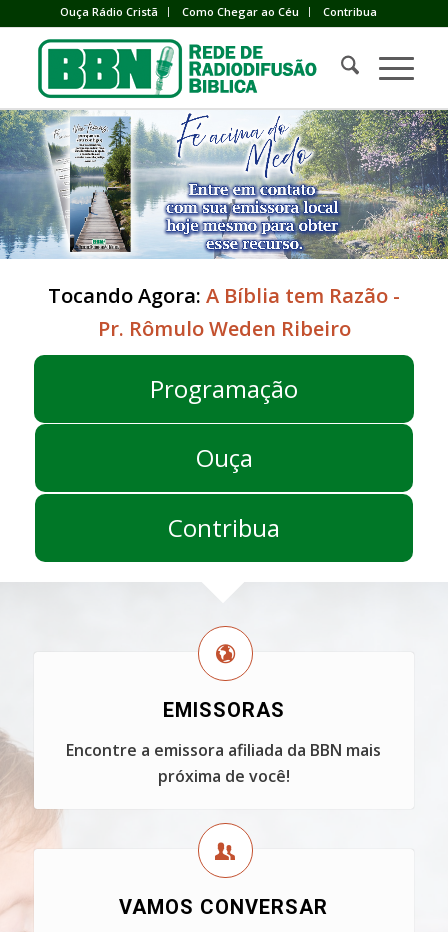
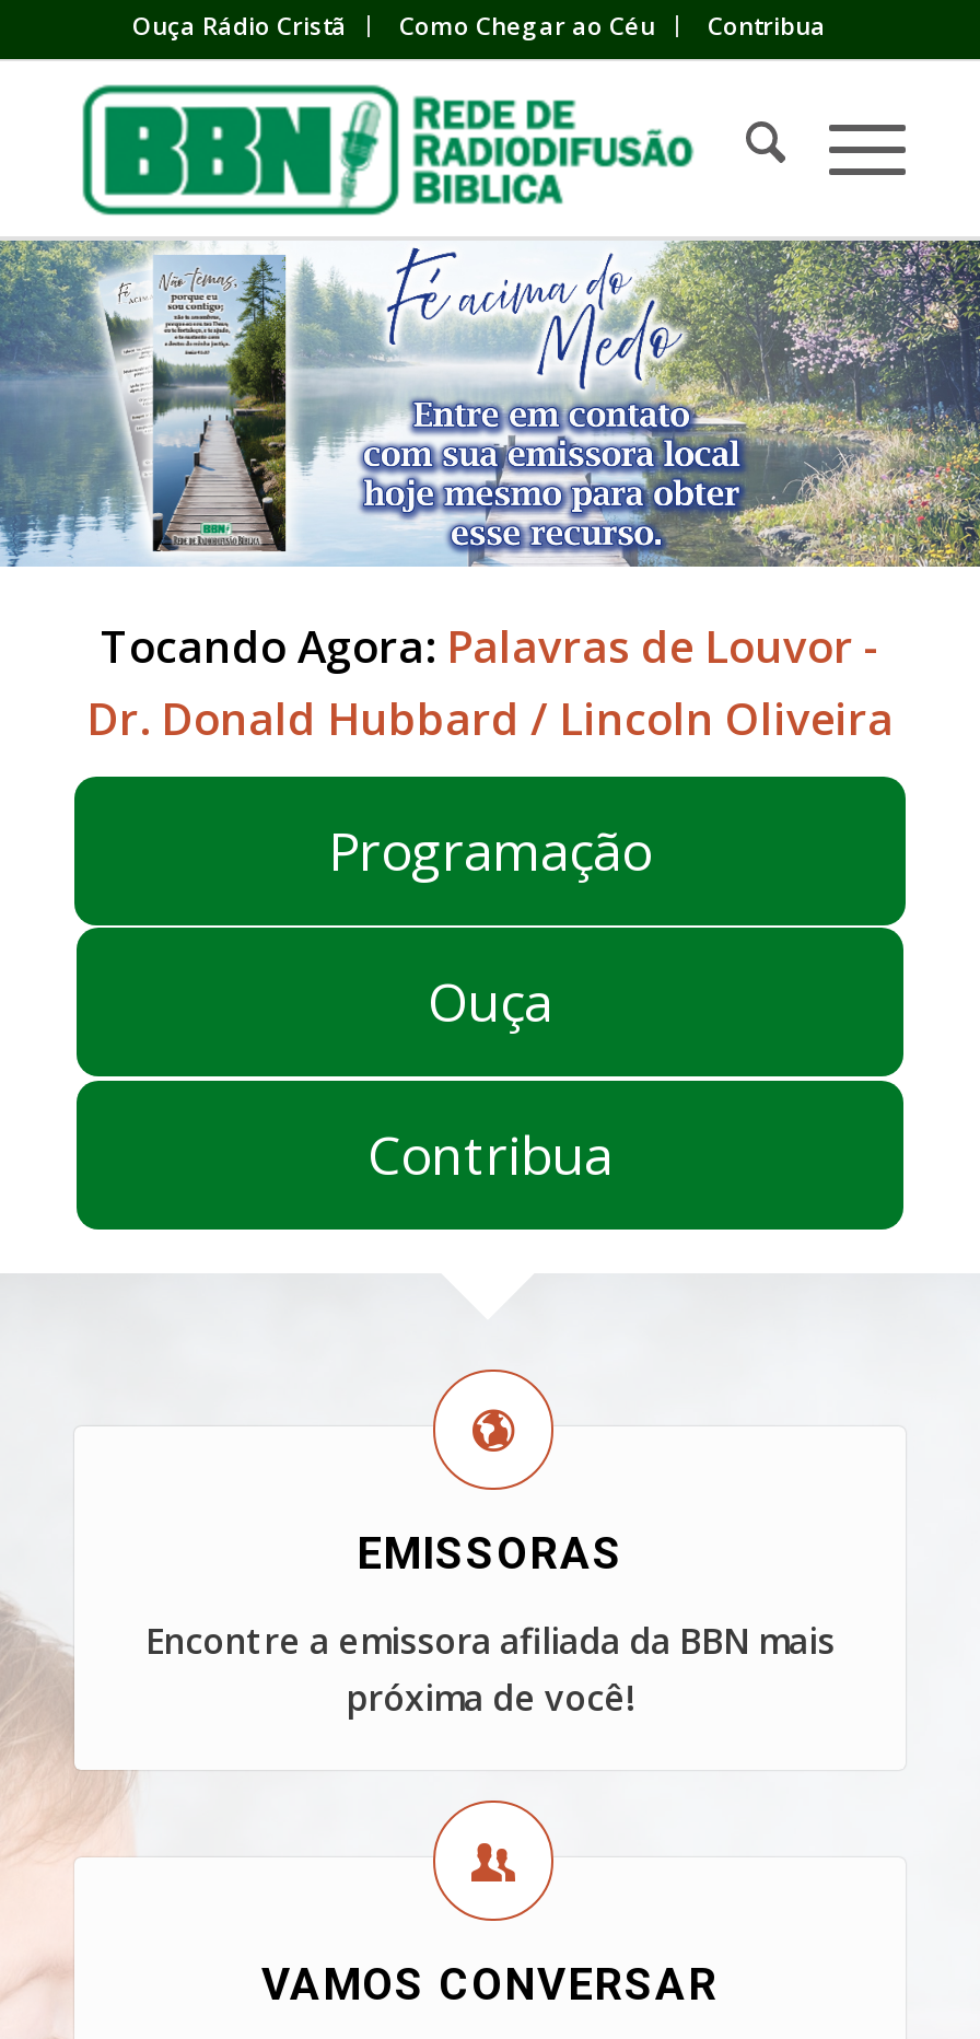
[48,282,400,342] Tocando Agora: A Bíblia tem Razão - | Pr. Rômulo Weden Ribeiro -> [86,617,894,748] Tocando Agora: Palavras de Louvor - | Dr. Donald Hubbard / Lincoln Oliveira

